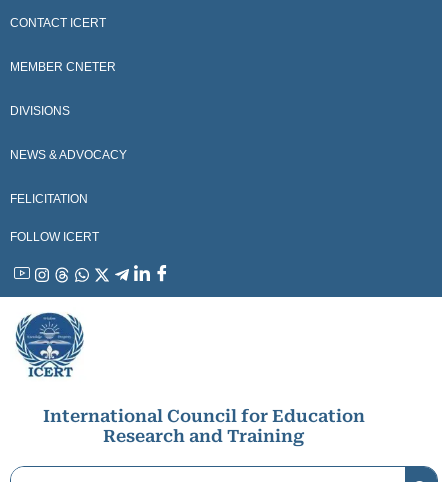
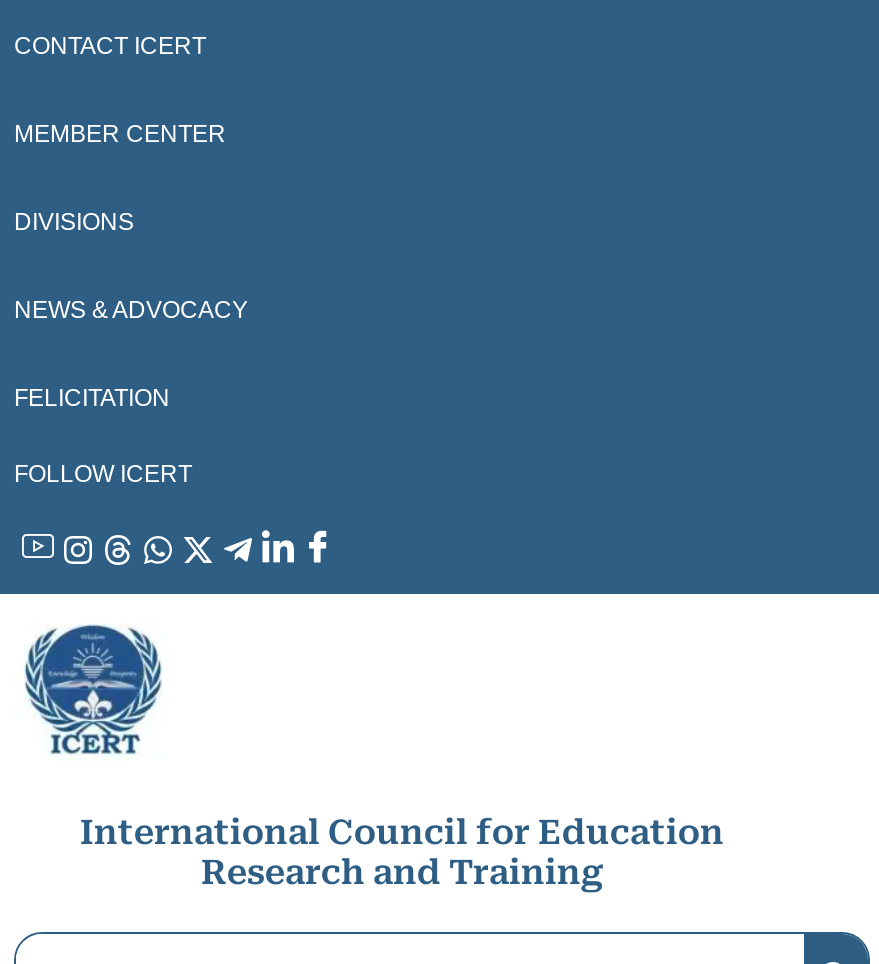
[10,60,116,74] MEMBER CNETER -> [14,120,226,148] MEMBER CENTER

